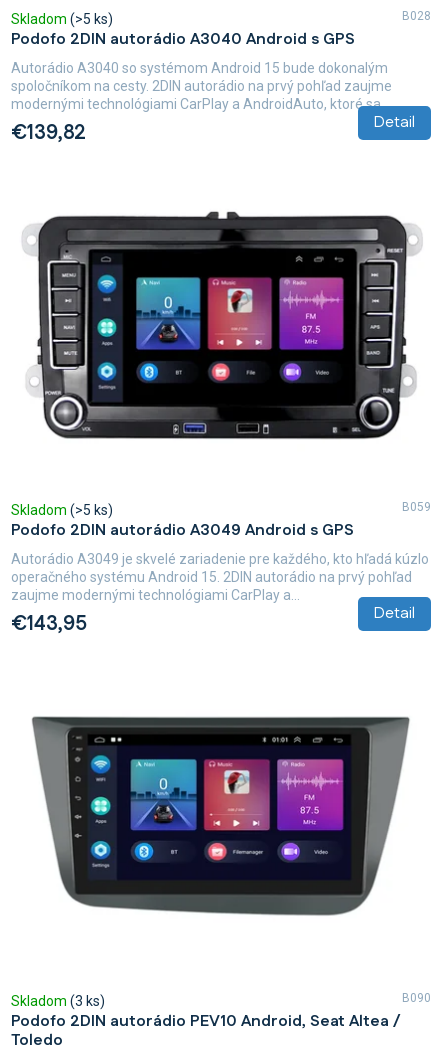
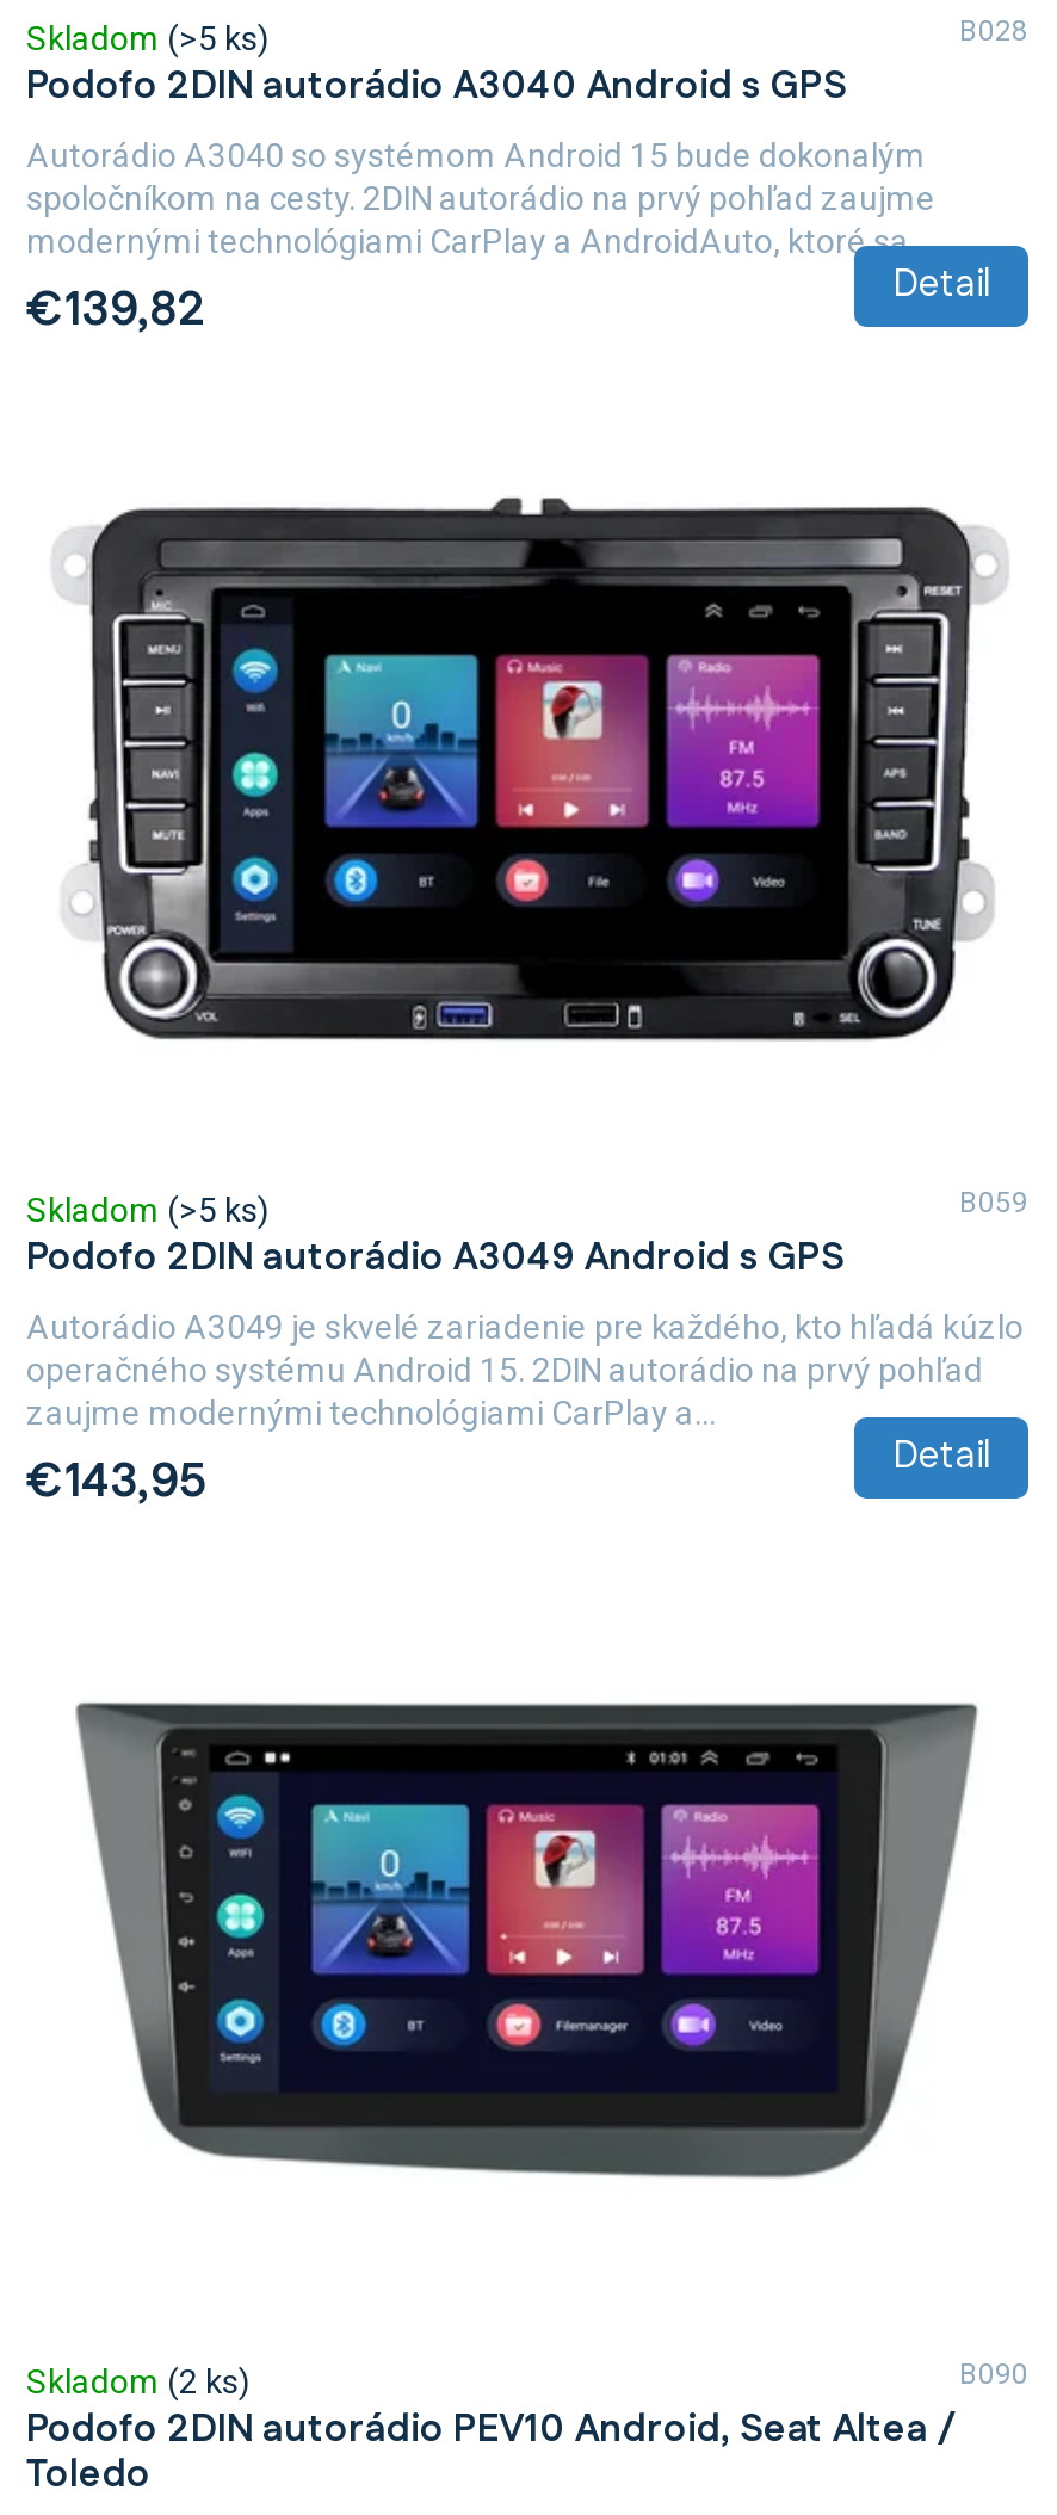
[11,993,105,1009] Skladom (3 ks) -> [26,2361,251,2400] Skladom (2 ks)

